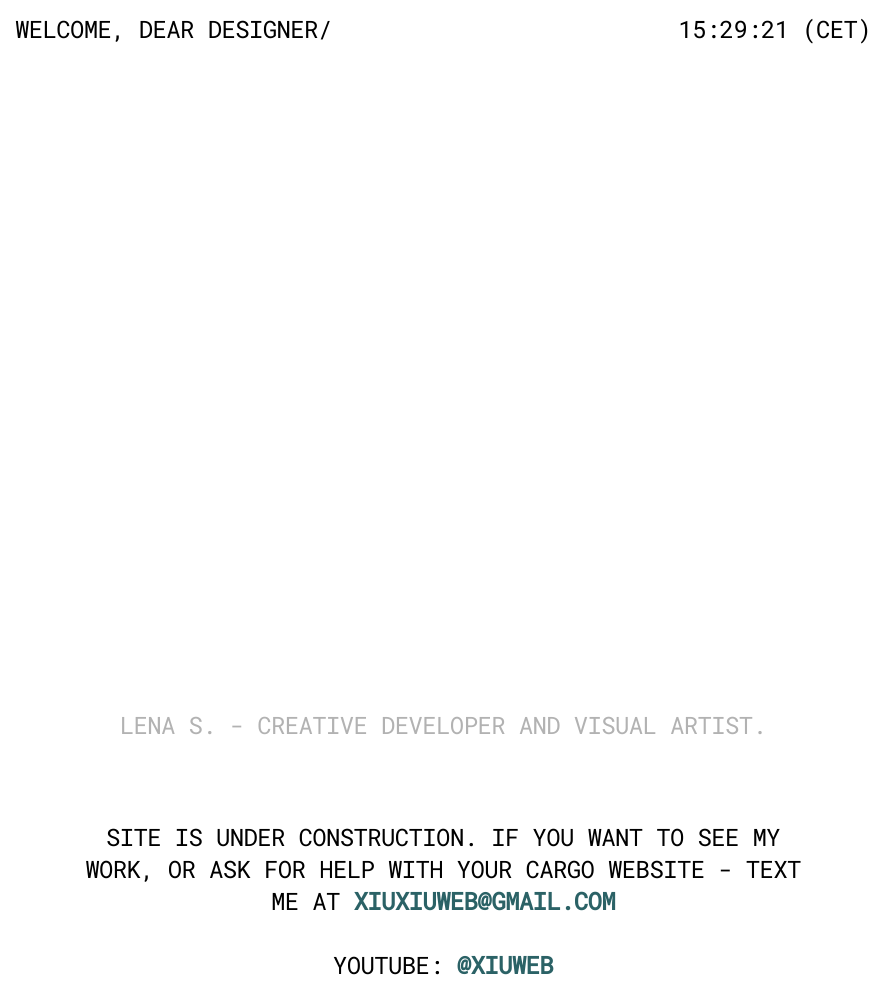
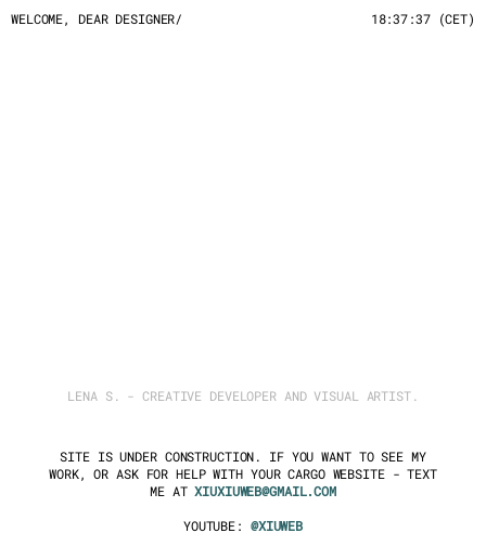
[678,12,871,44] 15:29:21 (CET) -> [371,10,475,27] 18:37:37 (CET)

